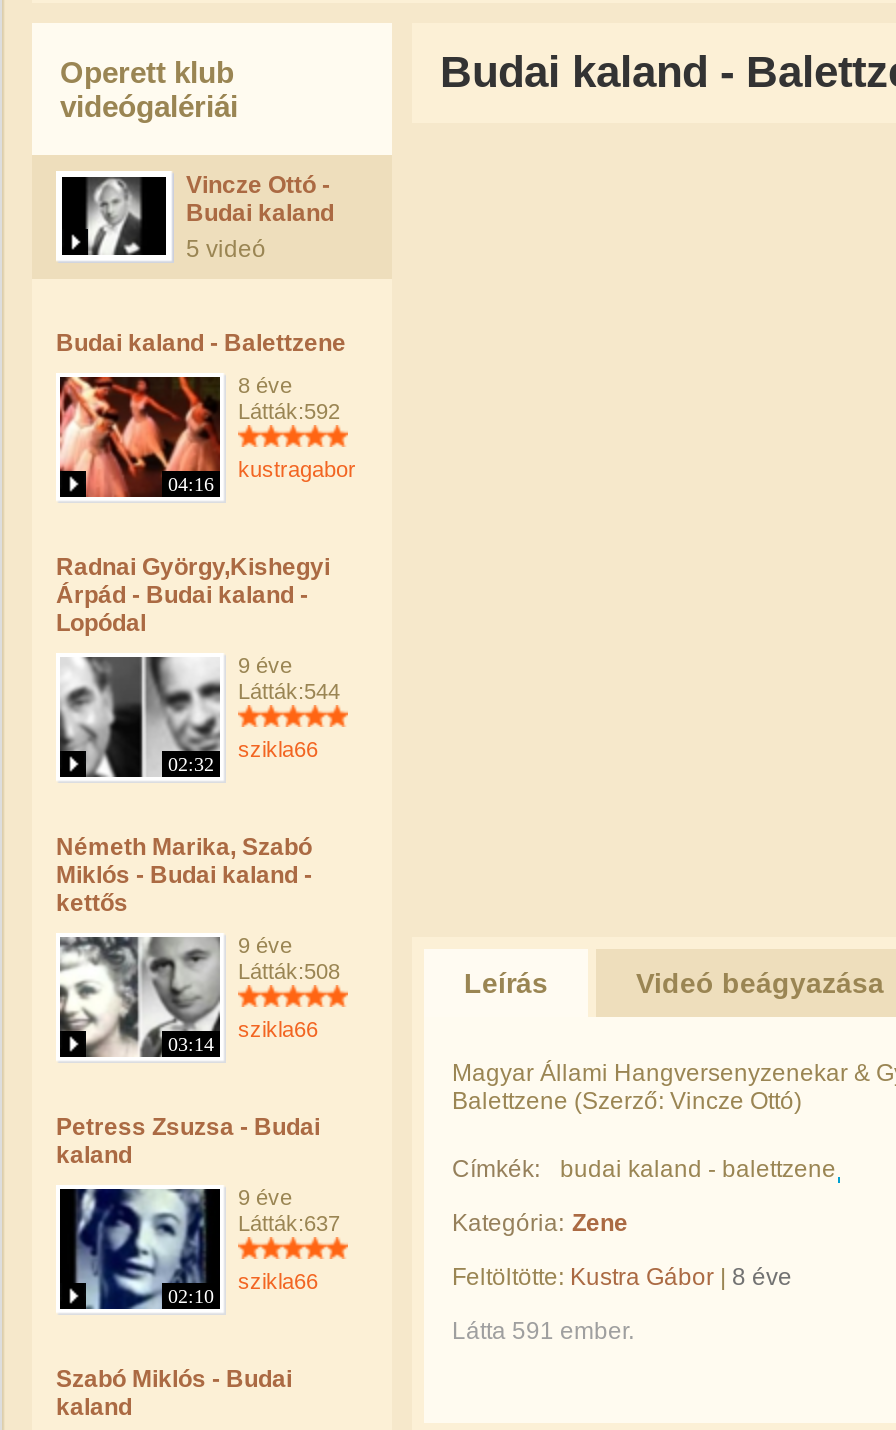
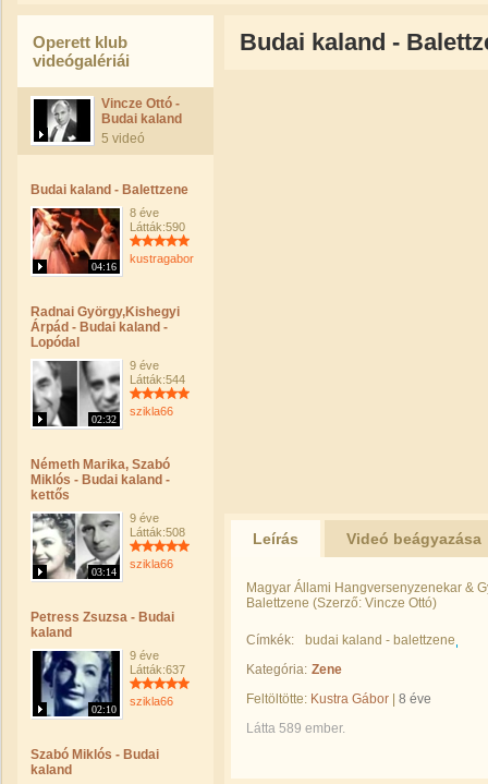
[238,399,340,423] Látták:592 -> [130,220,185,233] Látták:590
[452,1317,634,1345] Látta 591 ember. -> [246,721,345,736] Látta 589 ember.

